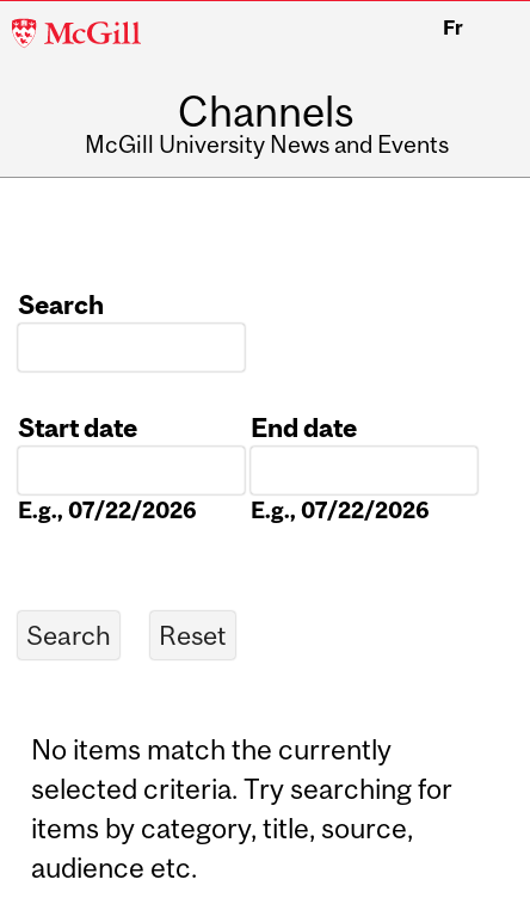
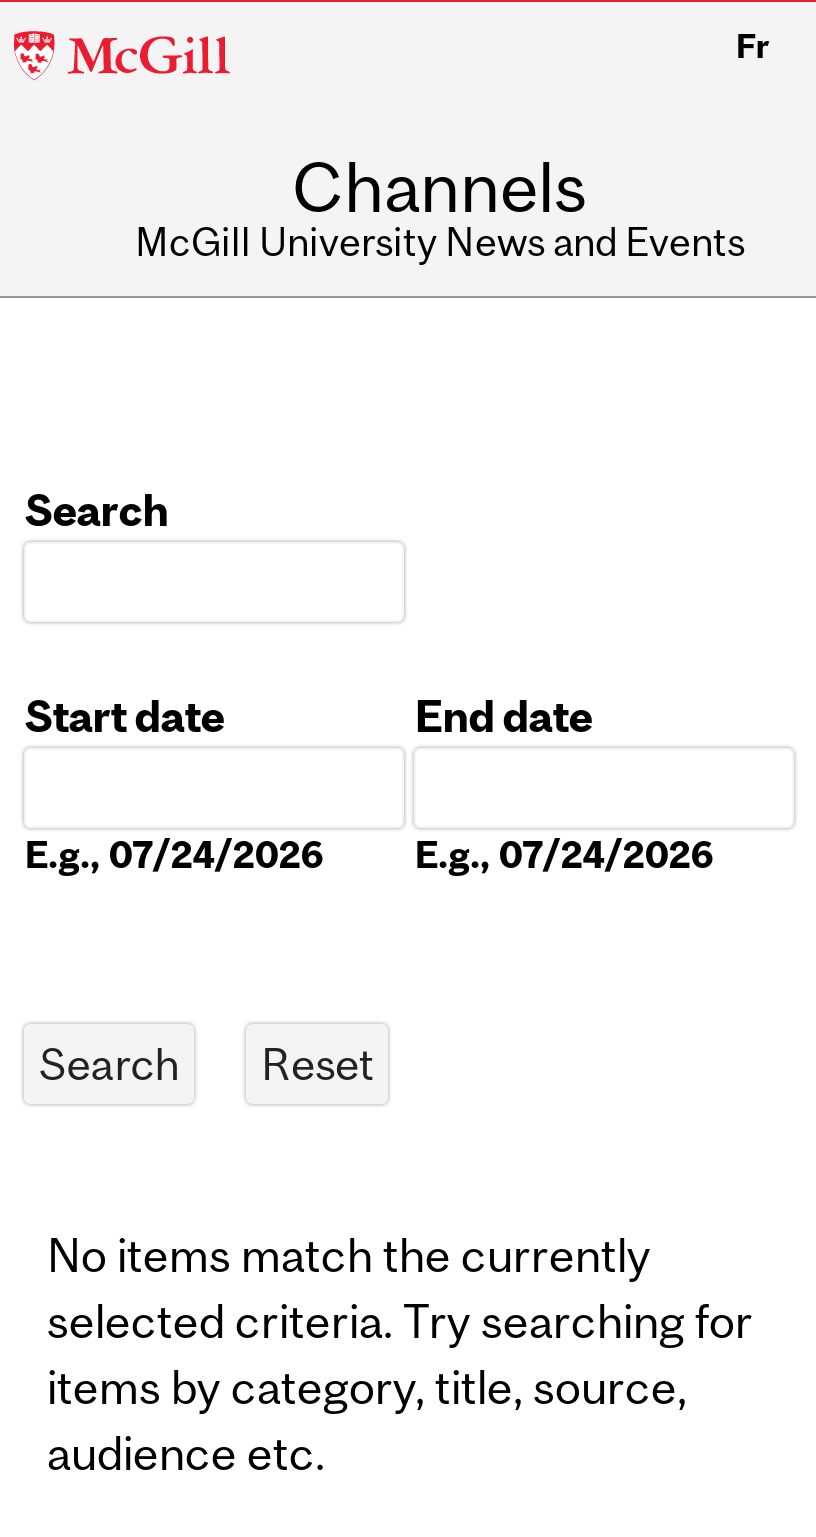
[18,497,197,523] E.g., 07/22/2026 -> [24,833,324,877] E.g., 07/24/2026
[251,497,430,523] E.g., 07/22/2026 -> [414,833,714,877] E.g., 07/24/2026

